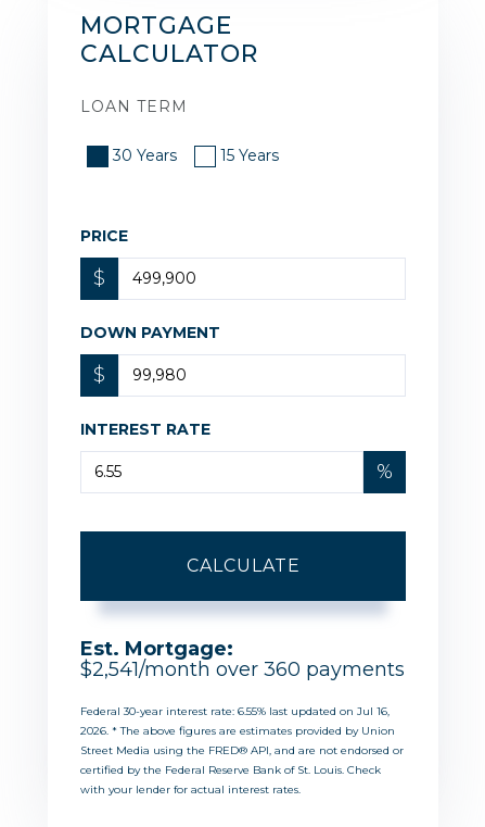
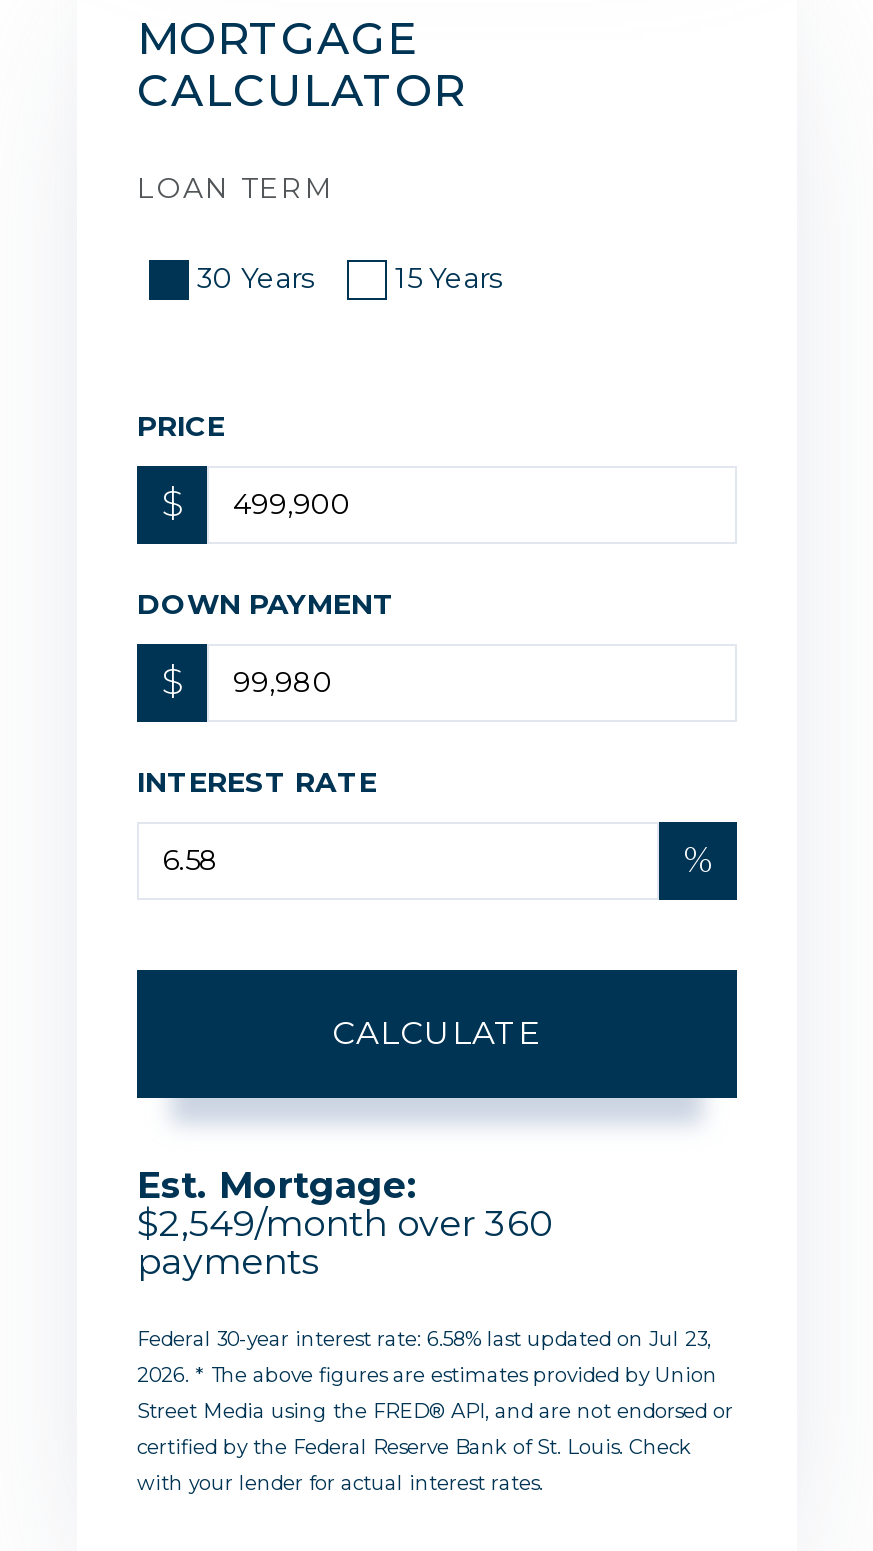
[80,657,405,681] $2,541/month over 360 payments -> [137,1202,553,1284] $2,549/month over 360 | payments
[80,704,390,718] Federal 30-year interest rate: 6.55% last updated on Jul 16, -> [137,1326,711,1352] Federal 30-year interest rate: 6.58% last updated on Jul 23,

